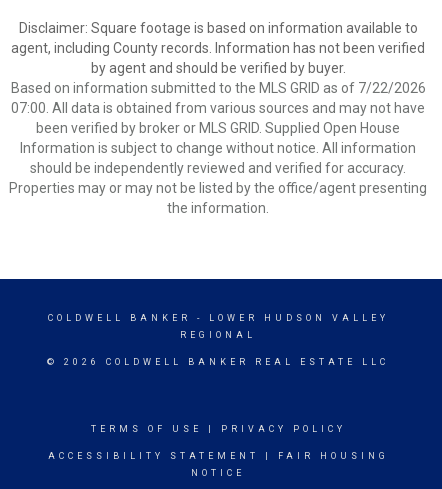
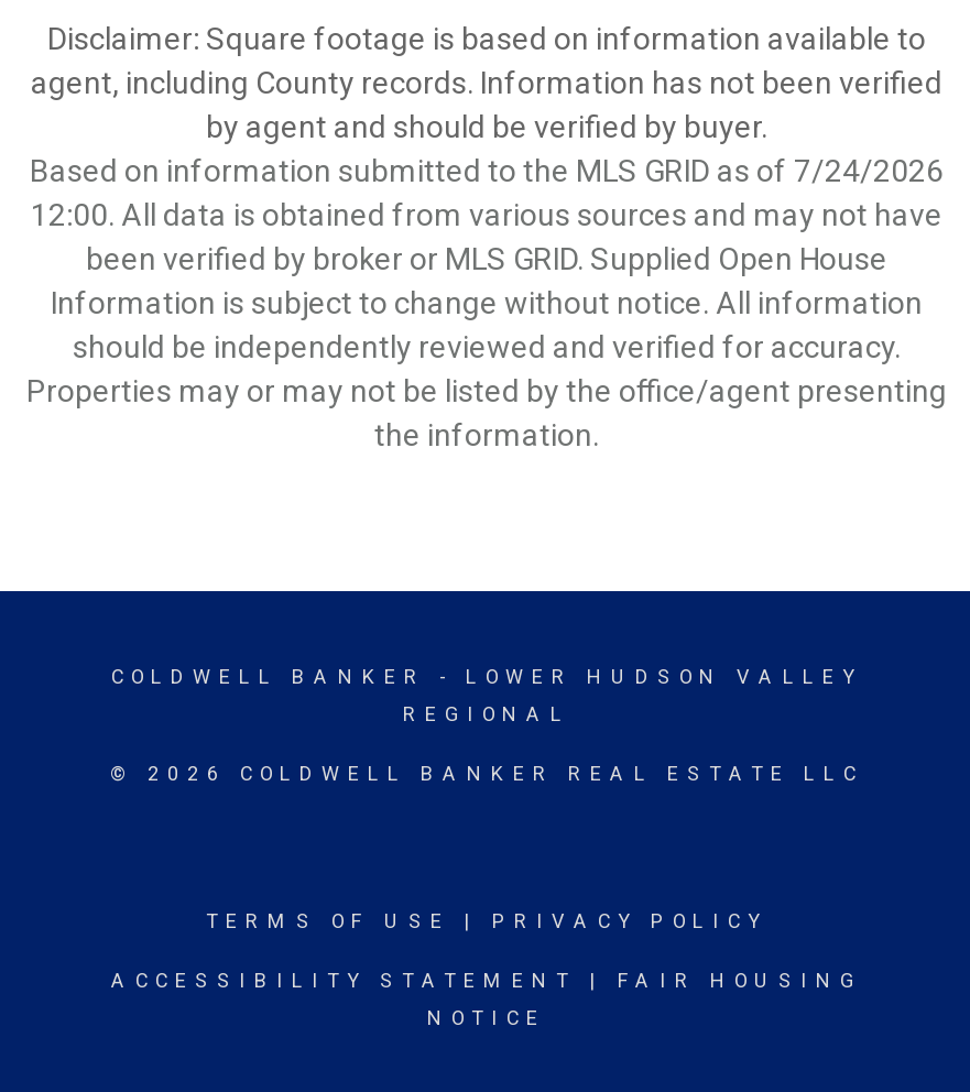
[10,80,425,96] Based on information submitted to the MLS GRID as of 7/22/2026 -> [30,153,944,188] Based on information submitted to the MLS GRID as of 7/24/2026
[11,100,425,116] 07:00. All data is obtained from various sources and may not have -> [31,197,942,232] 12:00. All data is obtained from various sources and may not have

